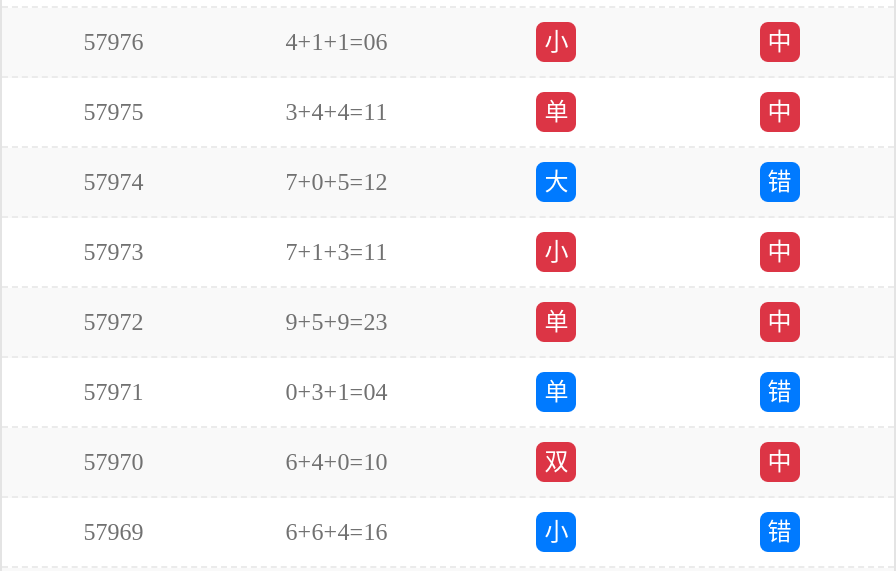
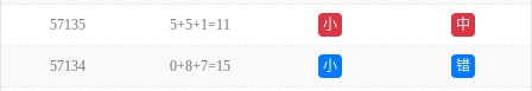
[84,28,144,56] 57976 -> [50,17,85,33] 57135
[286,28,388,56] 4+1+1=06 -> [170,17,230,33] 5+5+1=11
[84,98,792,546] 57975 | 3+4+4=11 | 单 | 中 | 57974 | 7+0+5=12 | 大 | 错 | 57973 | 7+1+3=11 | 小 | 中 | 57972 | 9+5+9=23 | 单 | 中 | 57971 | 0+3+1=04 | 单 | 错 | 57970 | 6+4+0=10 | 双 | 中 | 57969 | 6+6+4=16 -> [50,58,230,74] 57134 | 0+8+7=15

